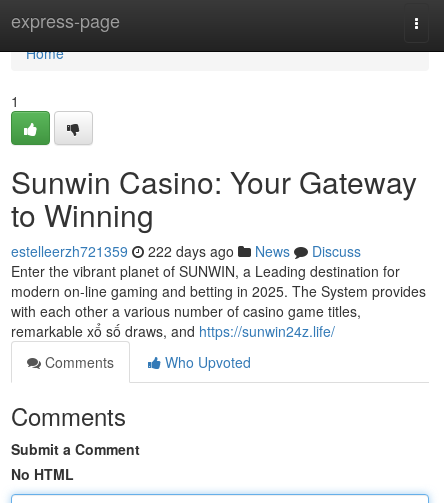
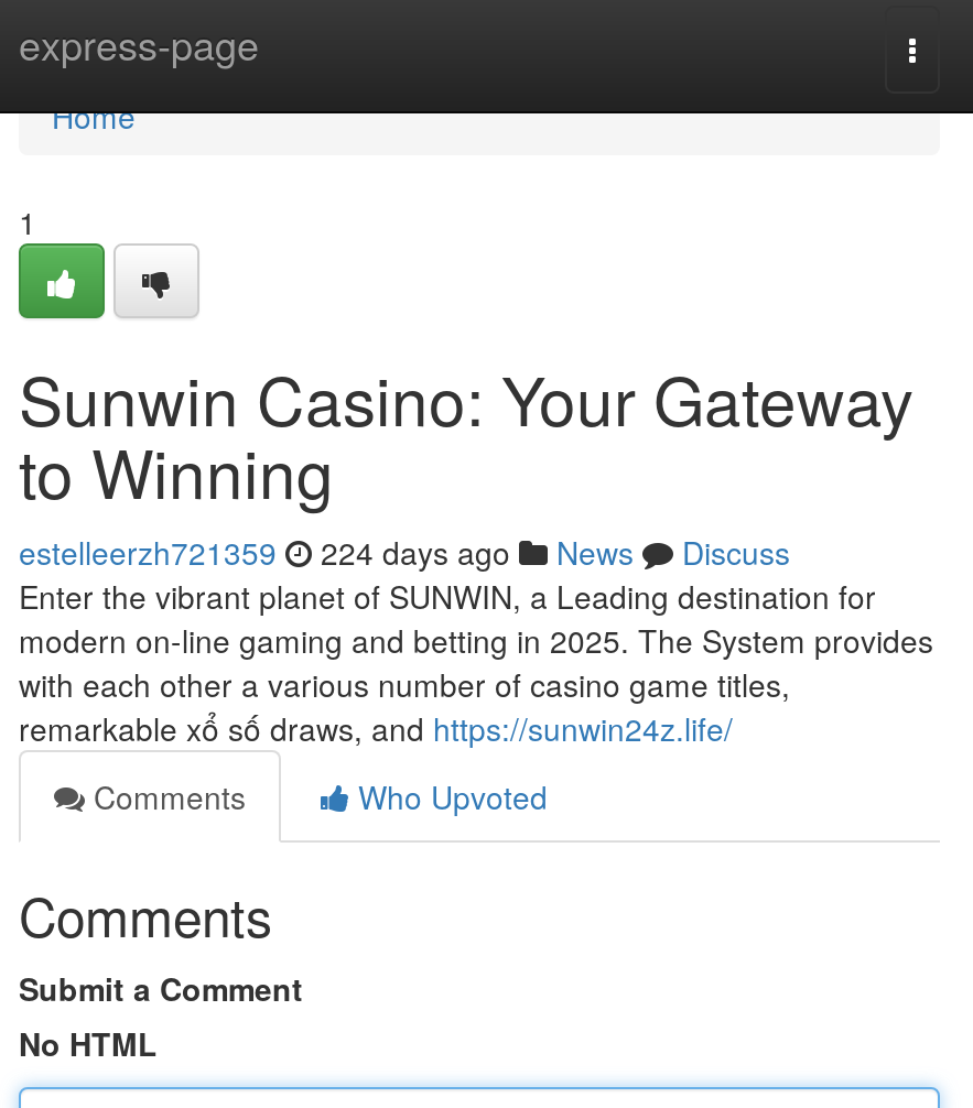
[11,241,361,261] estelleerzh721359 222 days ago News Discuss -> [19,530,790,574] estelleerzh721359 224 days ago News Discuss

